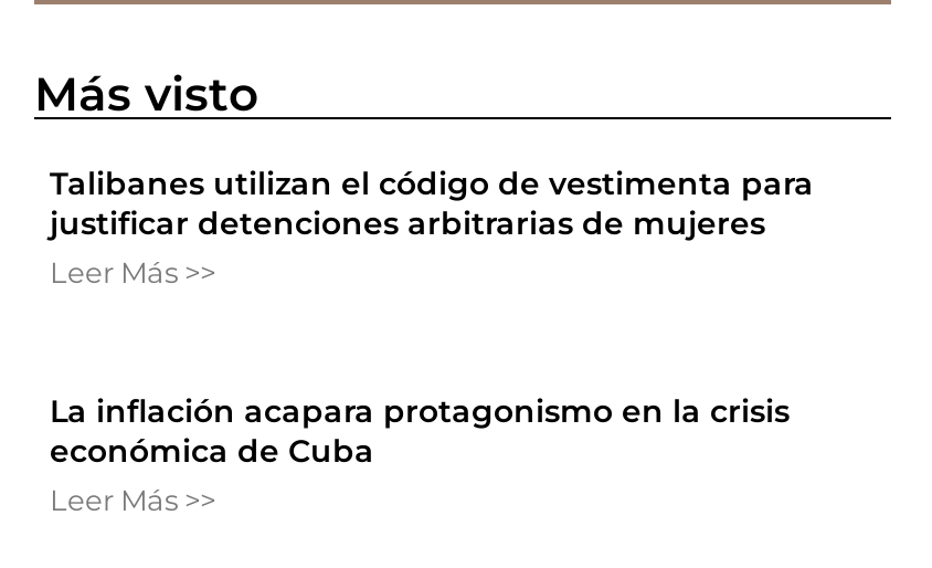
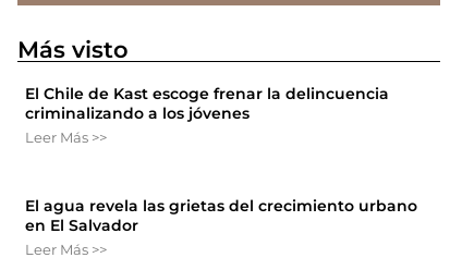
[50,164,814,243] Talibanes utilizan el código de vestimenta para | justificar detenciones arbitrarias de mujeres -> [25,84,389,123] El Chile de Kast escoge frenar la delincuencia | criminalizando a los jóvenes
[50,391,790,471] La inflación acapara protagonismo en la crisis | económica de Cuba -> [25,196,417,235] El agua revela las grietas del crecimiento urbano | en El Salvador

